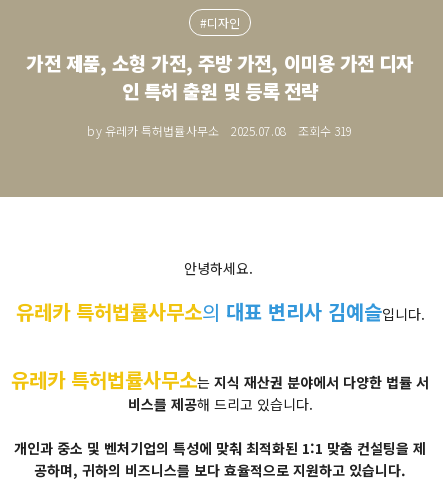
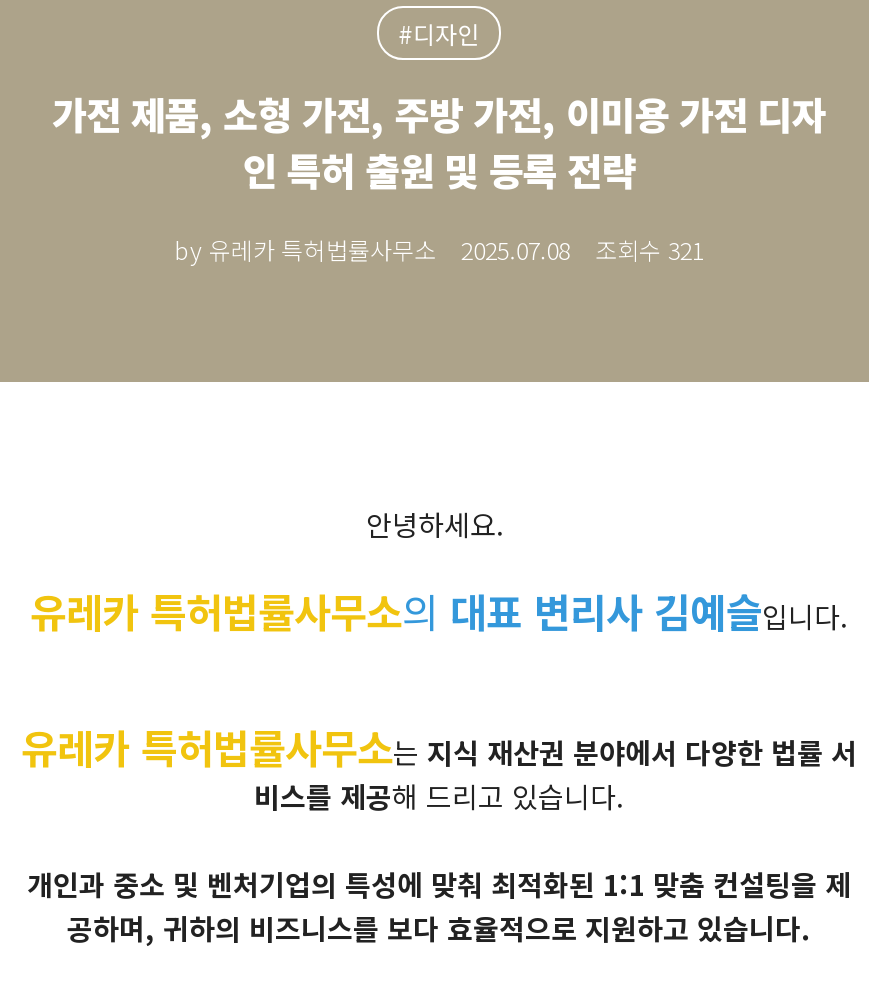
[87,122,353,139] by 유레카 특허법률사무소 2025.07.08 조회수 319 -> [174,232,704,266] by 유레카 특허법률사무소 2025.07.08 조회수 321

